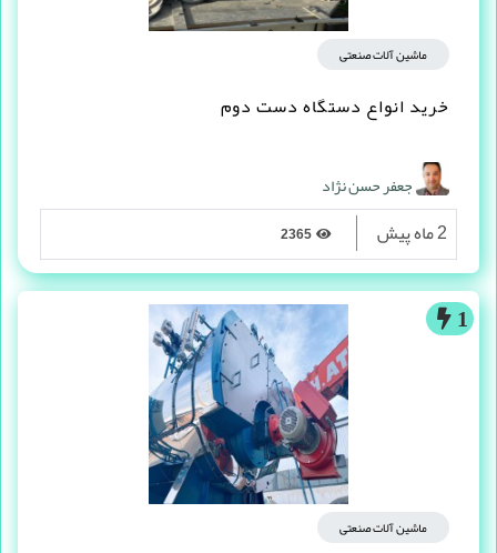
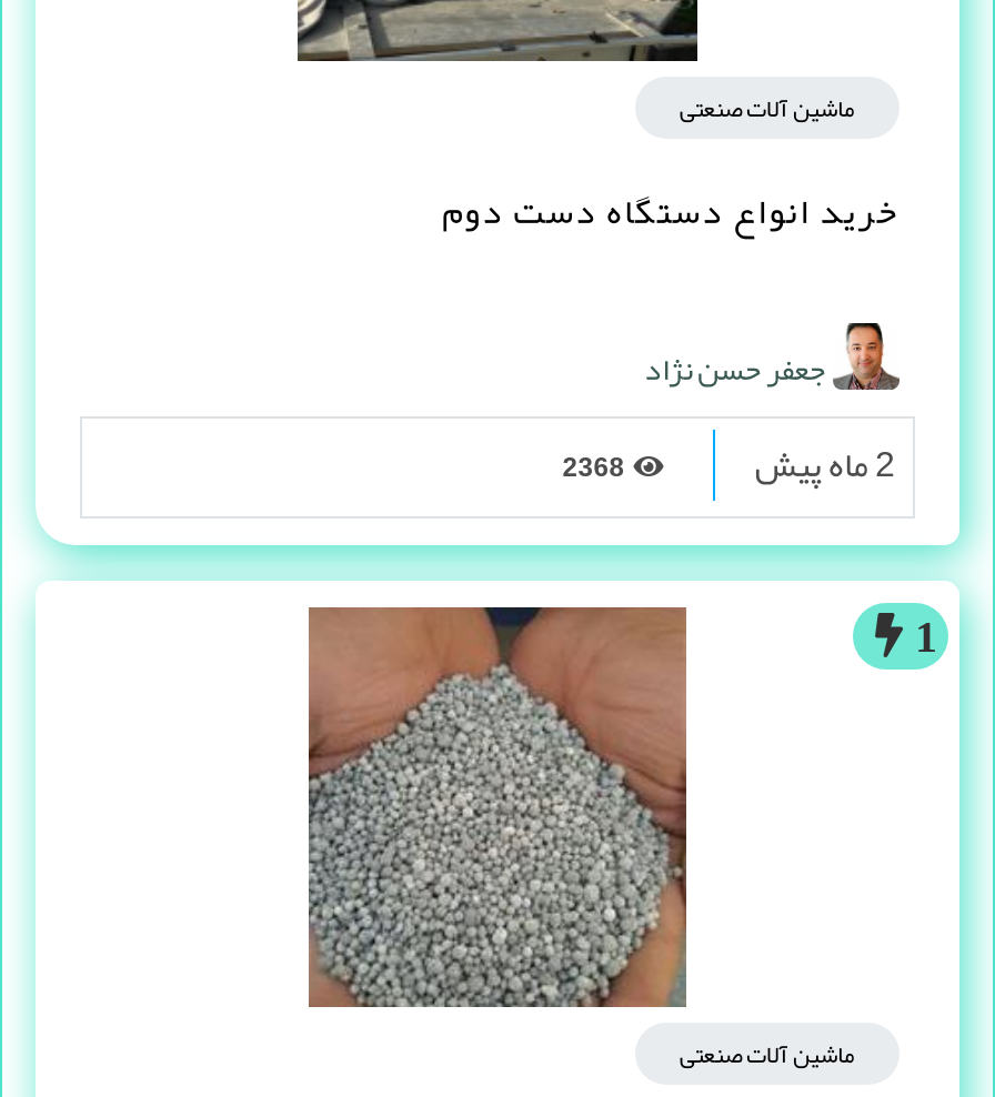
[148,303,349,505] [image] -> [298,604,697,1010] [image]

